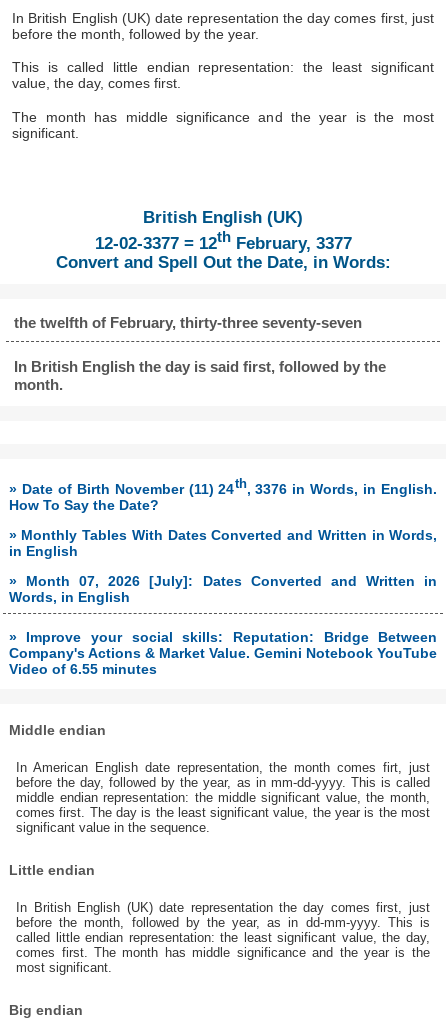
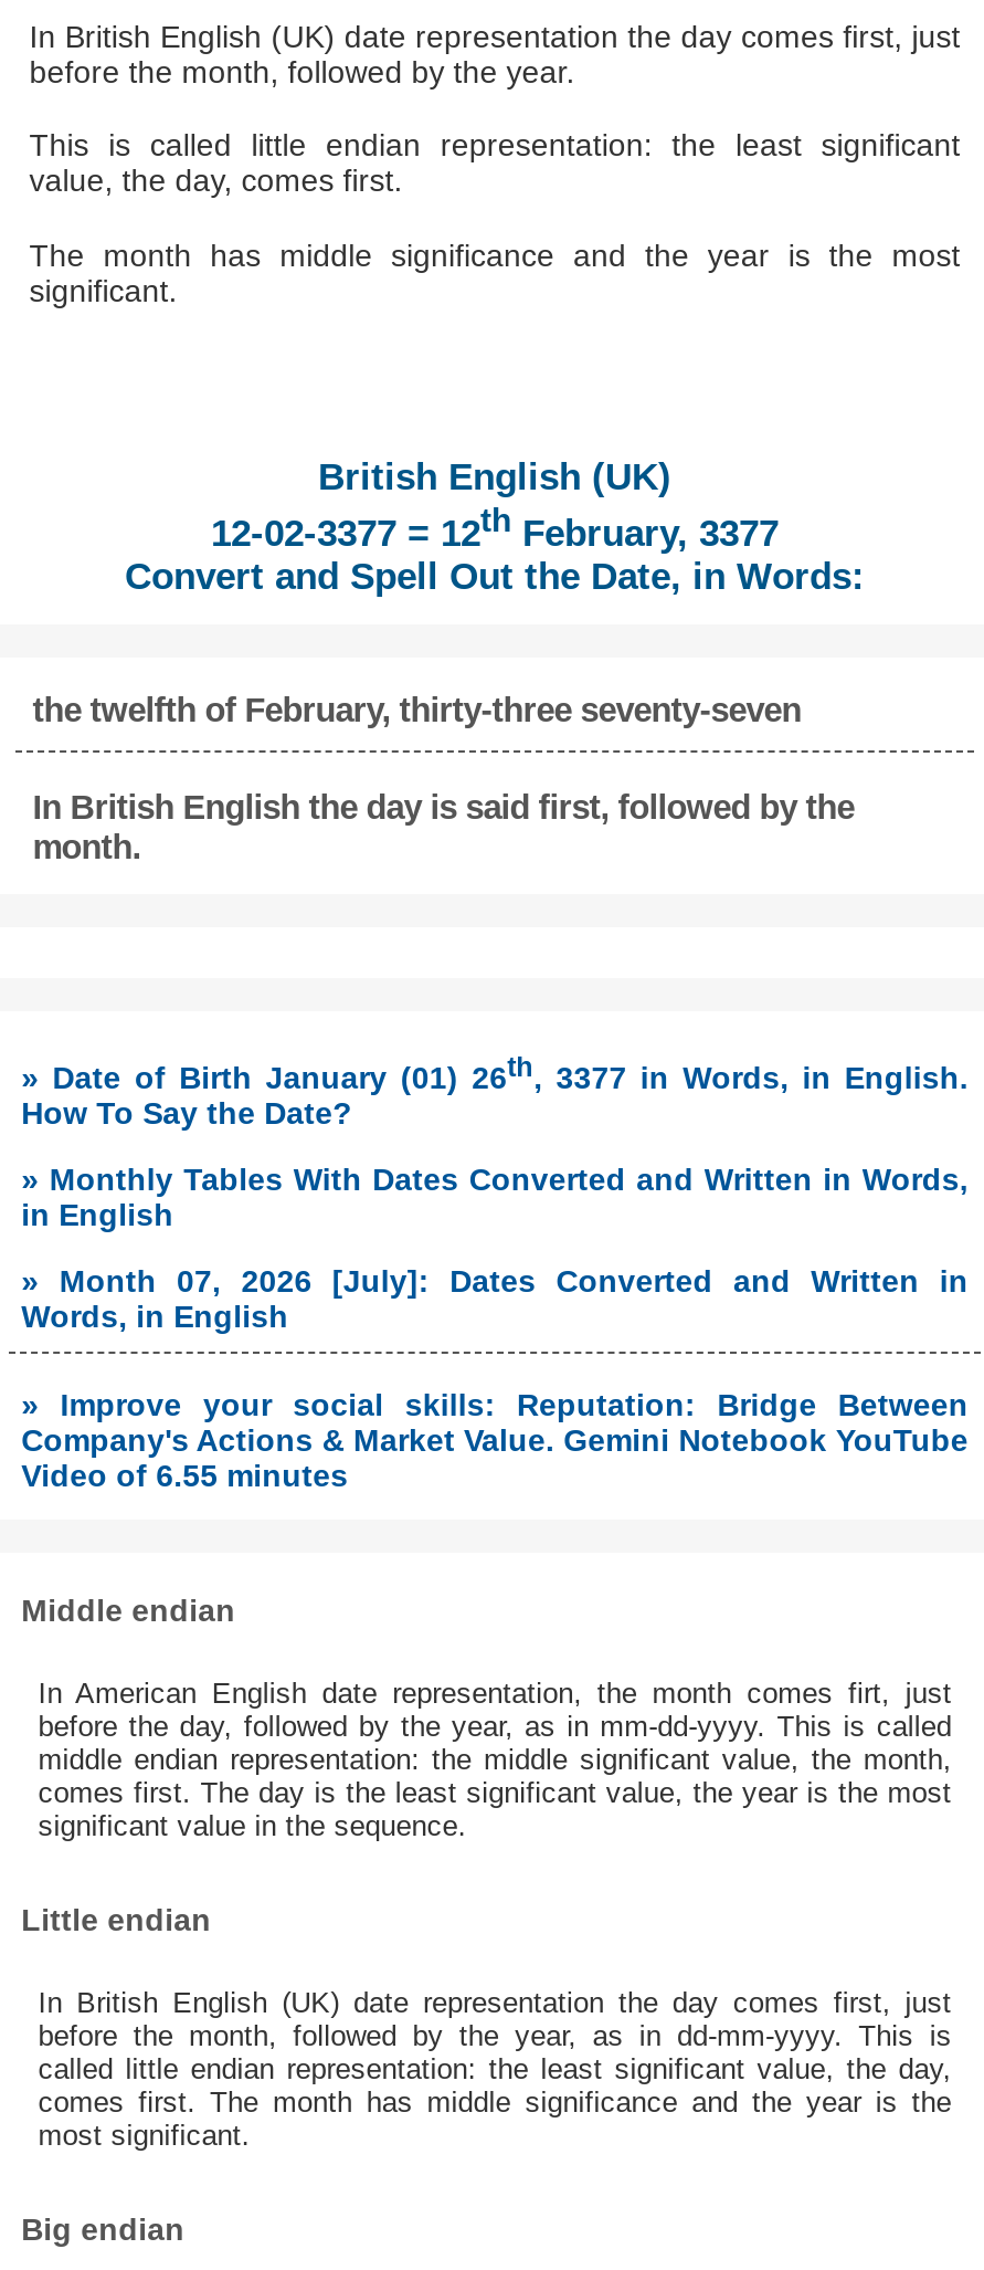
[9,477,437,497] » Date of Birth November (11) 24th, 3376 in Words, in English. -> [21,1051,968,1095] » Date of Birth January (01) 26th, 3377 in Words, in English.

